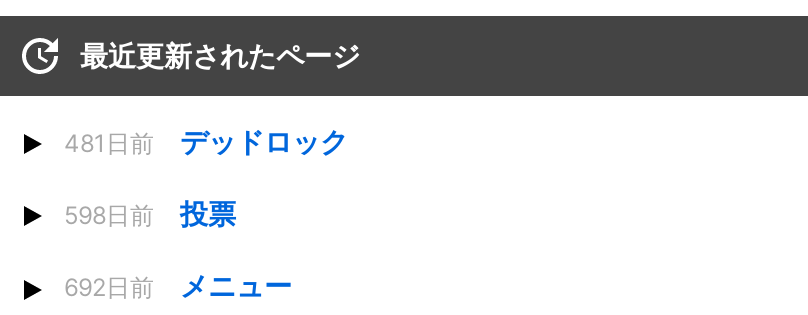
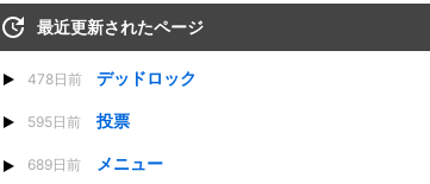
[64,124,348,158] 481日前 デッドロック -> [27,68,197,88] 478日前 デッドロック
[64,196,236,230] 598日前 投票 -> [27,111,130,131] 595日前 投票
[64,269,292,303] 692日前 メニュー -> [27,154,163,174] 689日前 メニュー

